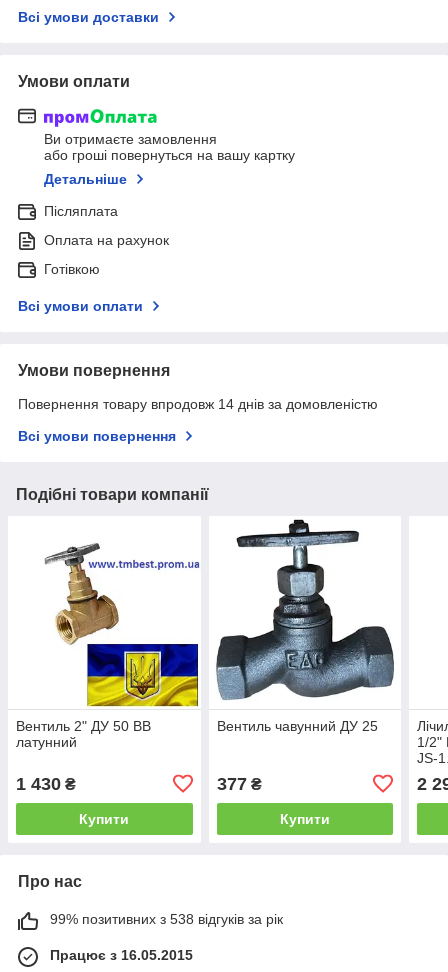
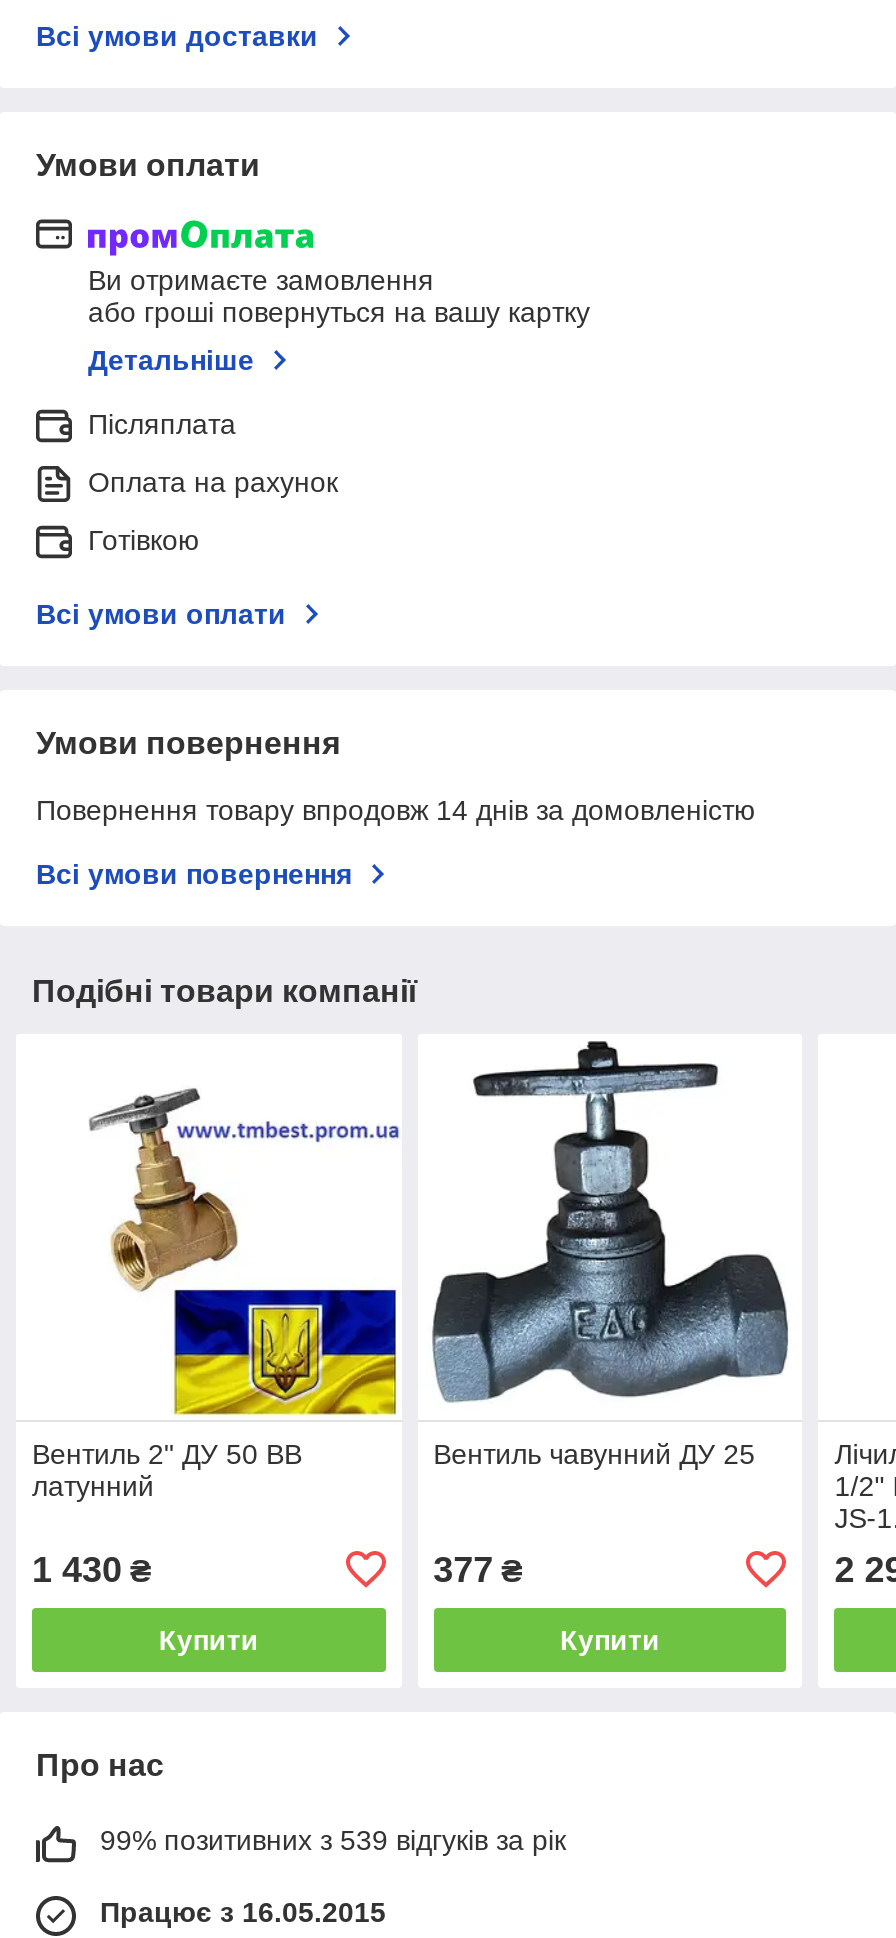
[50,911,283,927] 99% позитивних з 538 відгуків за рік -> [100,1824,566,1856] 99% позитивних з 539 відгуків за рік

